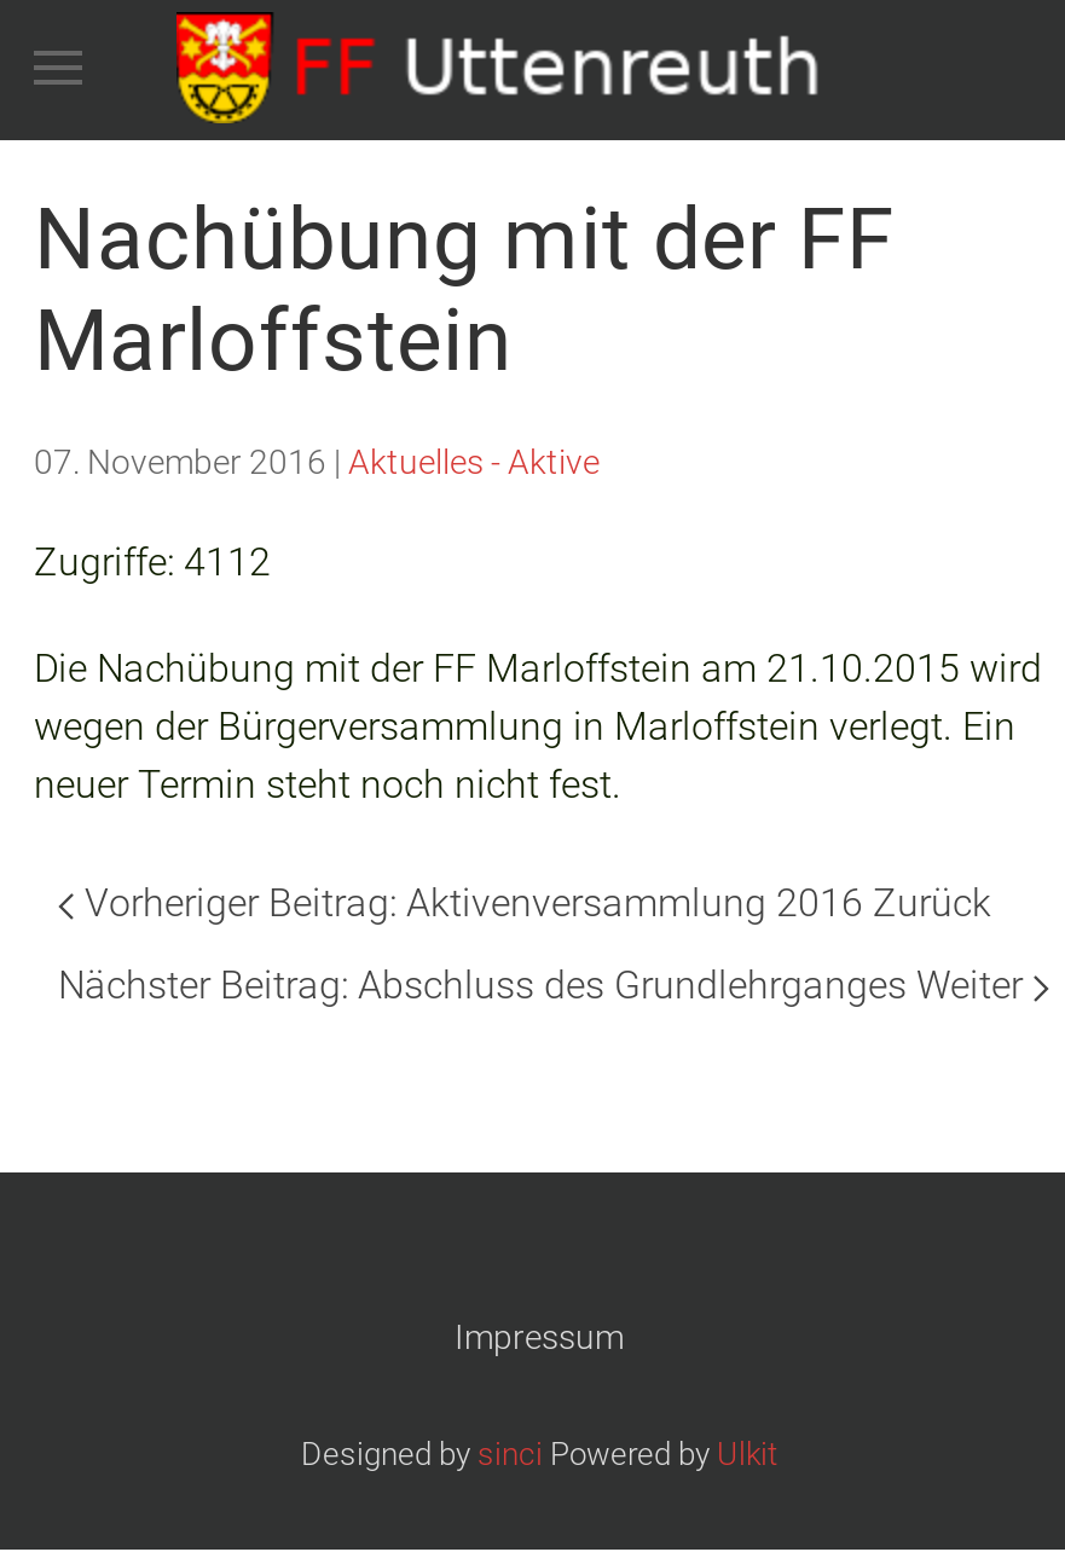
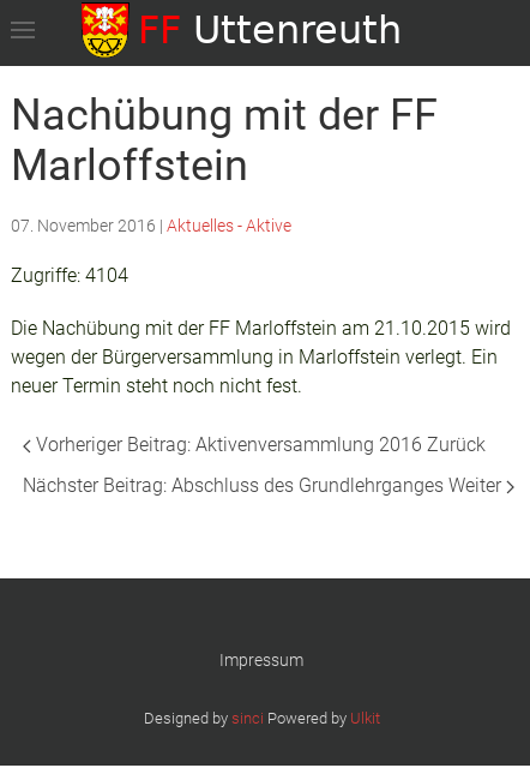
[34,539,271,585] Zugriffe: 4112 -> [11,264,128,287] Zugriffe: 4104

